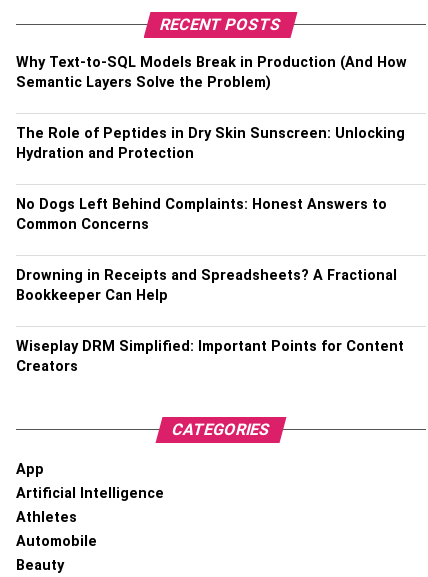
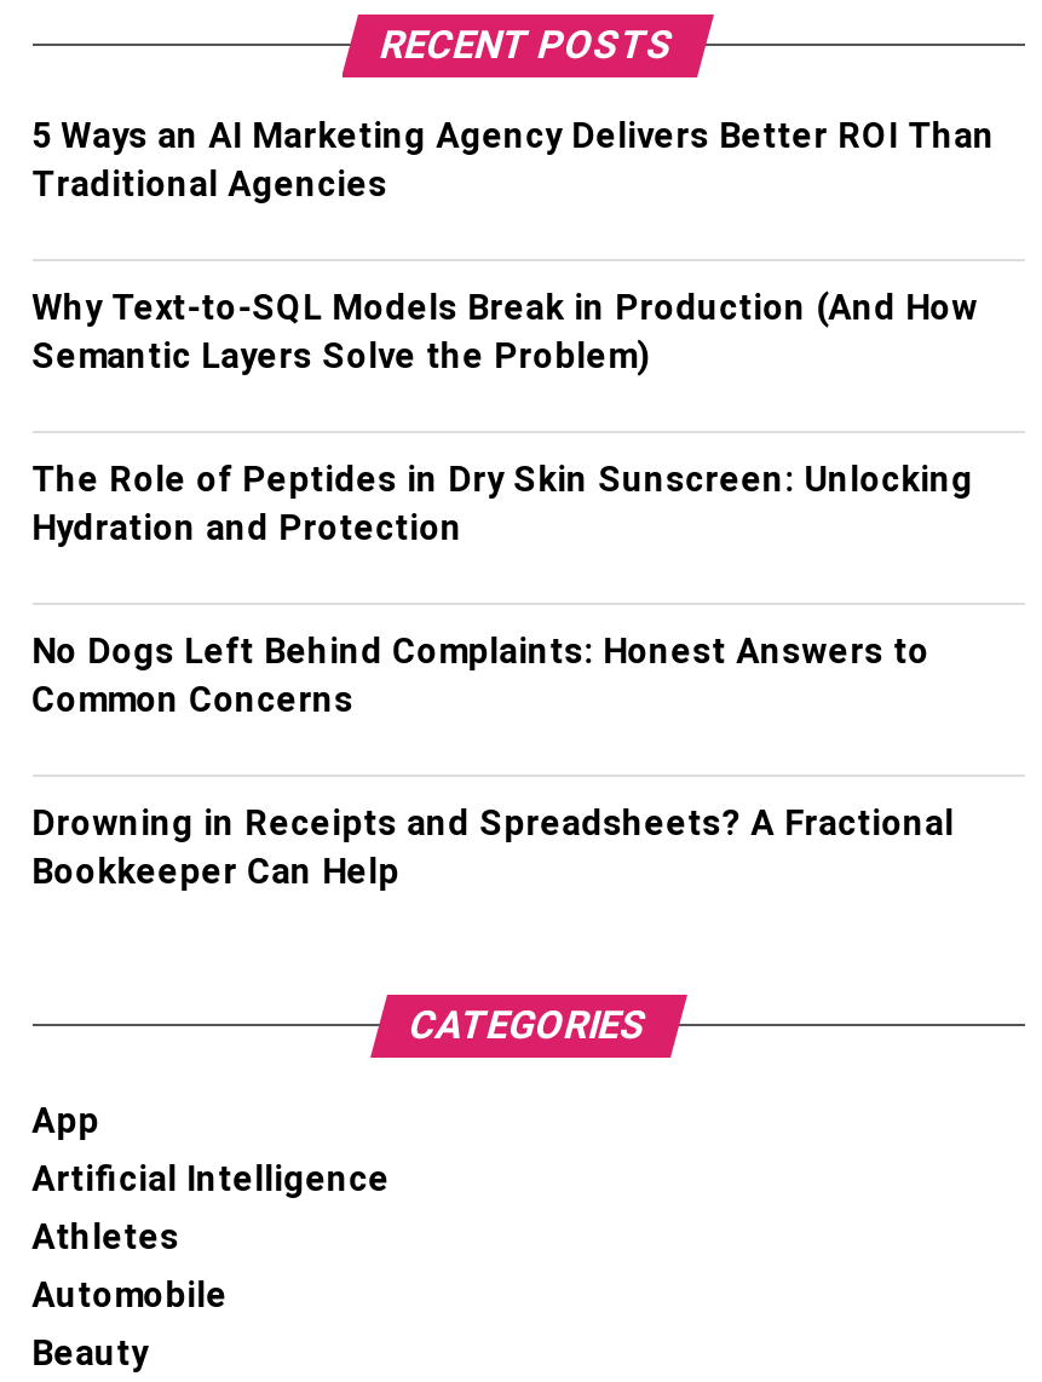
none -> [32,116,995,205] 5 Ways an AI Marketing Agency Delivers Better ROI Than | Traditional Agencies
moved [16,54,407,304] -> [32,288,978,893]: Why Text-to-SQL Models Break in Production (And How | Semantic Layers Solve the Problem) | The Role of Peptides in Dry Skin Sunscreen: Unlocking | Hydration and Protection | No Dogs Left Behind Complaints: Honest Answers to | Common Concerns | Drowning in Receipts and Spreadsheets? A Fractional | Bookkeeper Can Help
[16,338,404,375] Wiseplay DRM Simplified: Important Points for Content | Creators -> none

